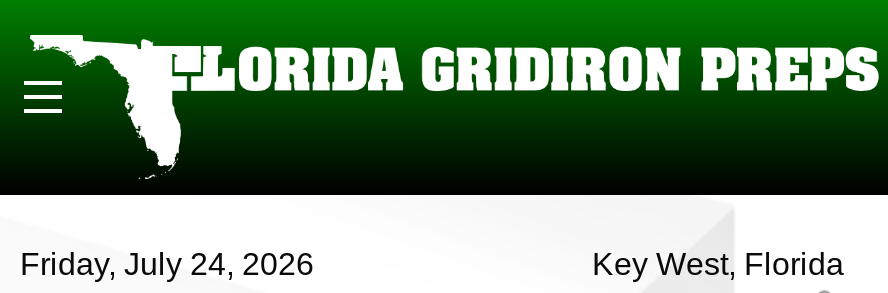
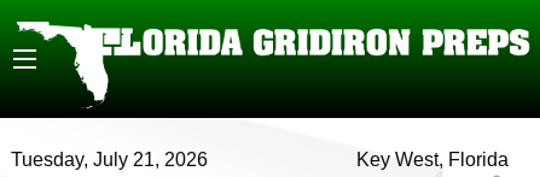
[20,248,314,282] Friday, July 24, 2026 -> [11,150,208,170] Tuesday, July 21, 2026

